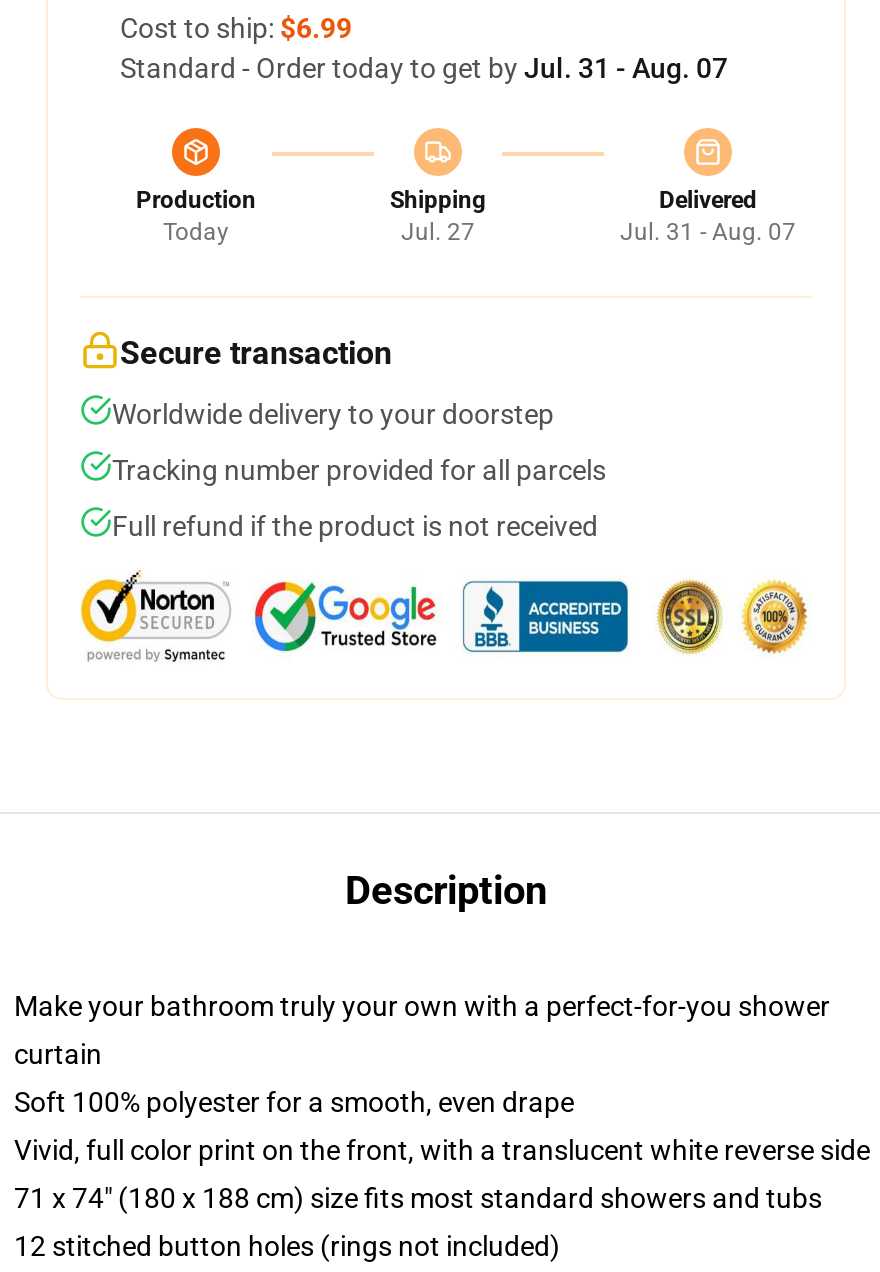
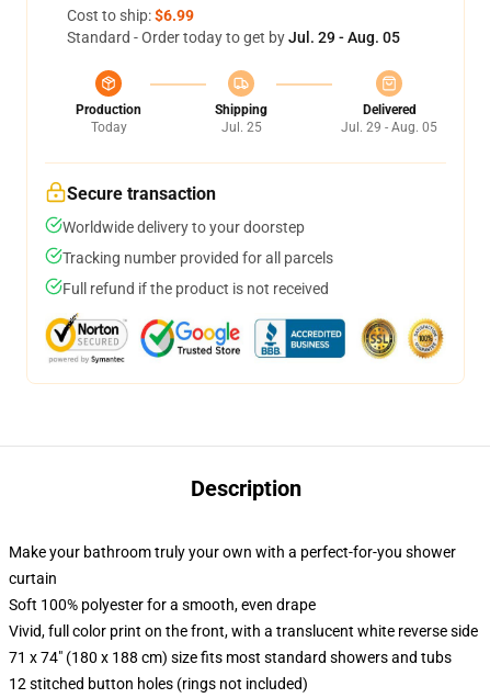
[120,52,728,84] Standard - Order today to get by Jul. 31 - Aug. 07 -> [67,29,400,46] Standard - Order today to get by Jul. 29 - Aug. 05
[401,218,475,246] Jul. 27 -> [221,120,261,135] Jul. 25
[620,218,796,246] Jul. 31 - Aug. 07 -> [341,120,437,135] Jul. 29 - Aug. 05

